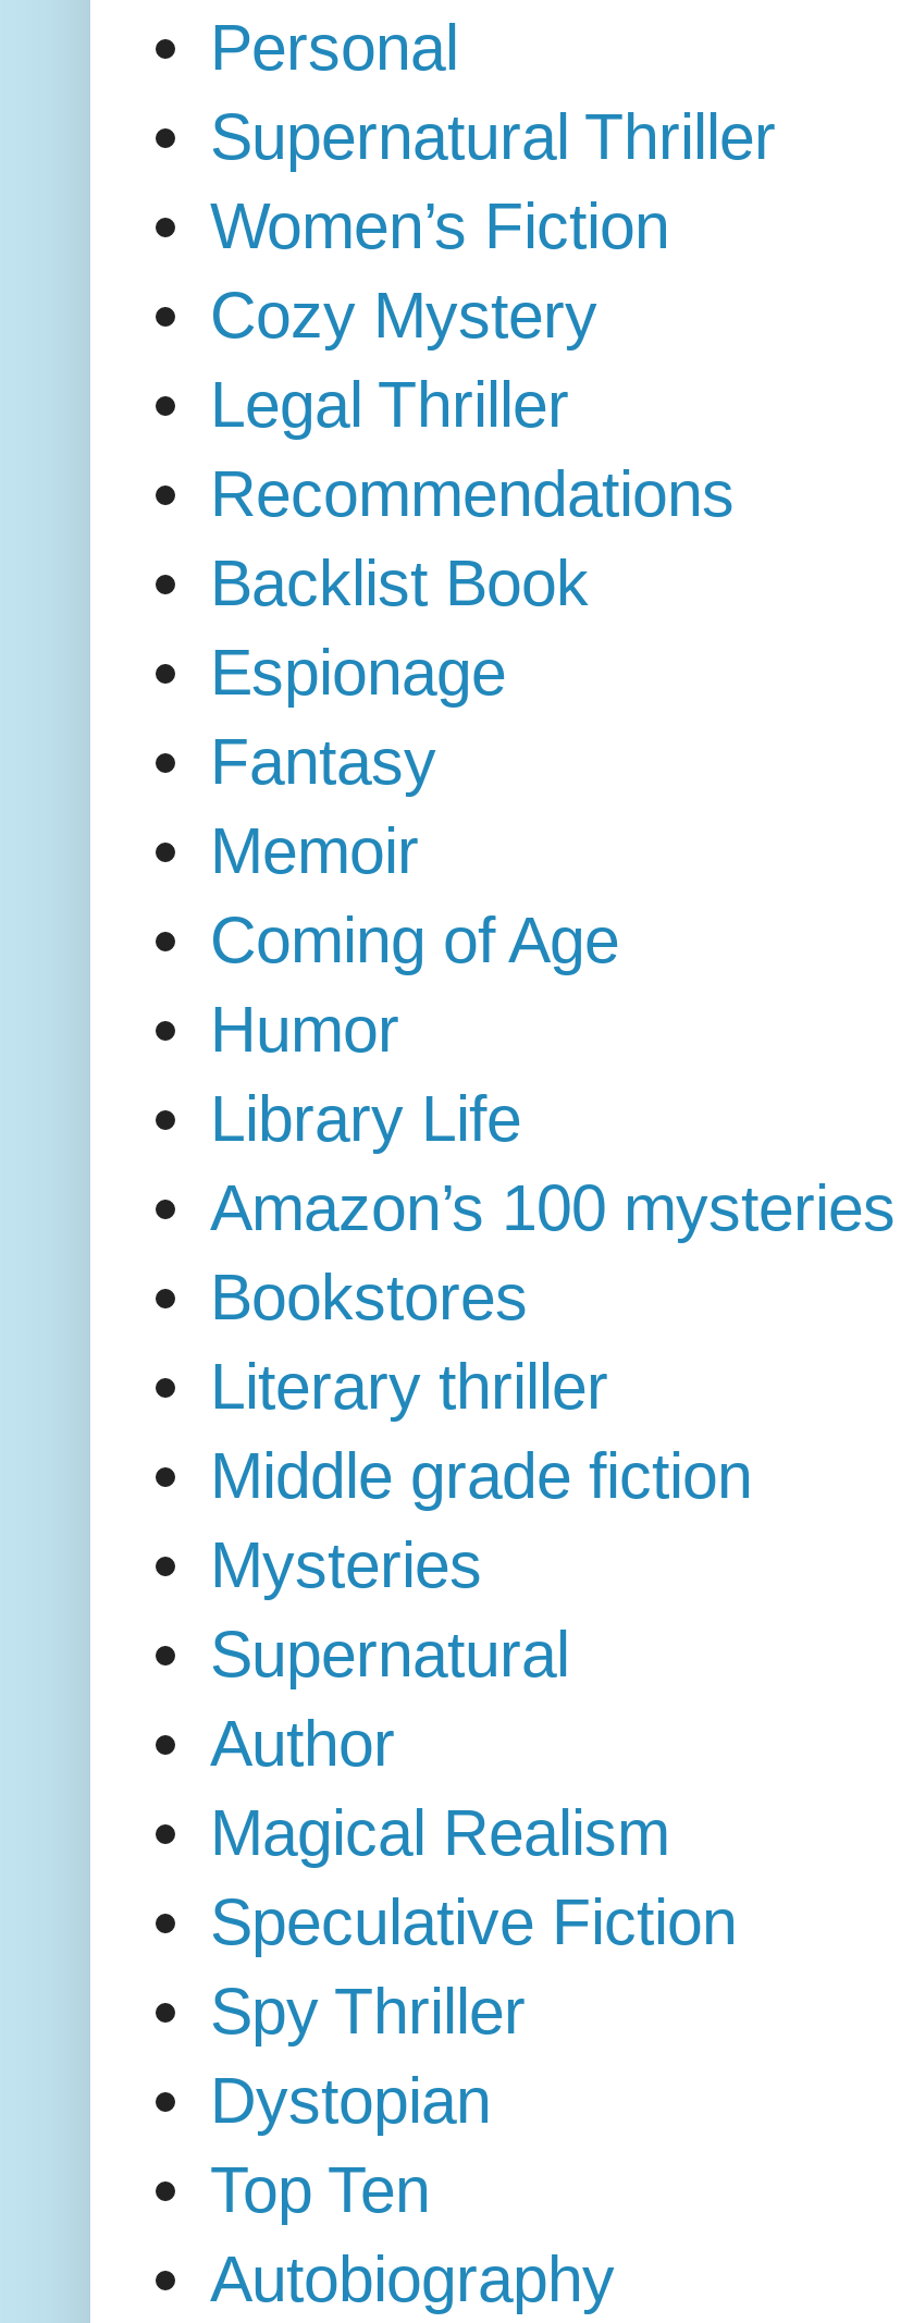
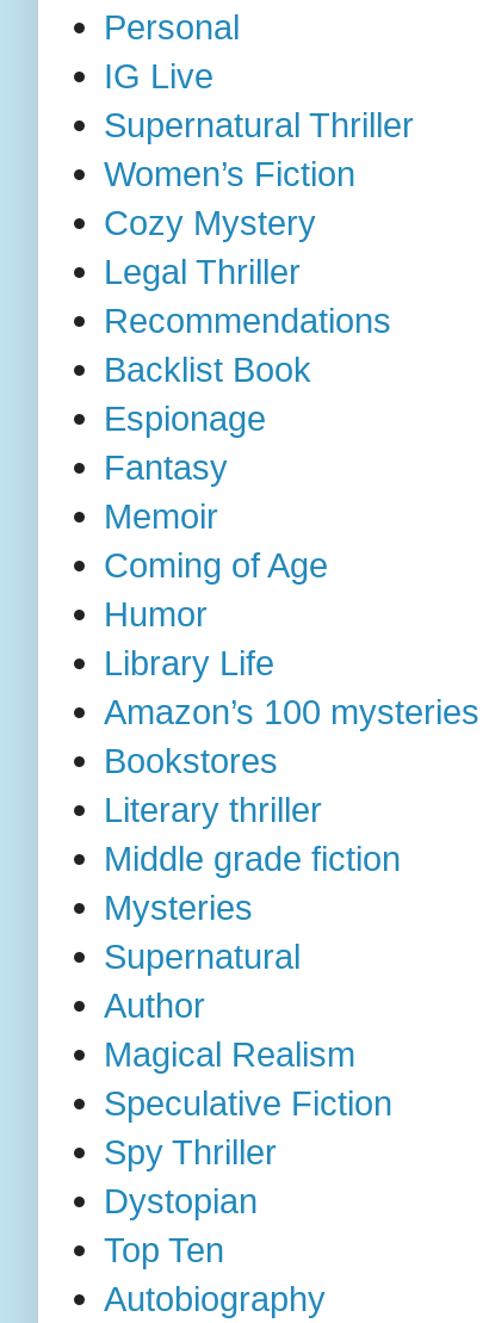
none -> [104,56,213,95] IG Live

